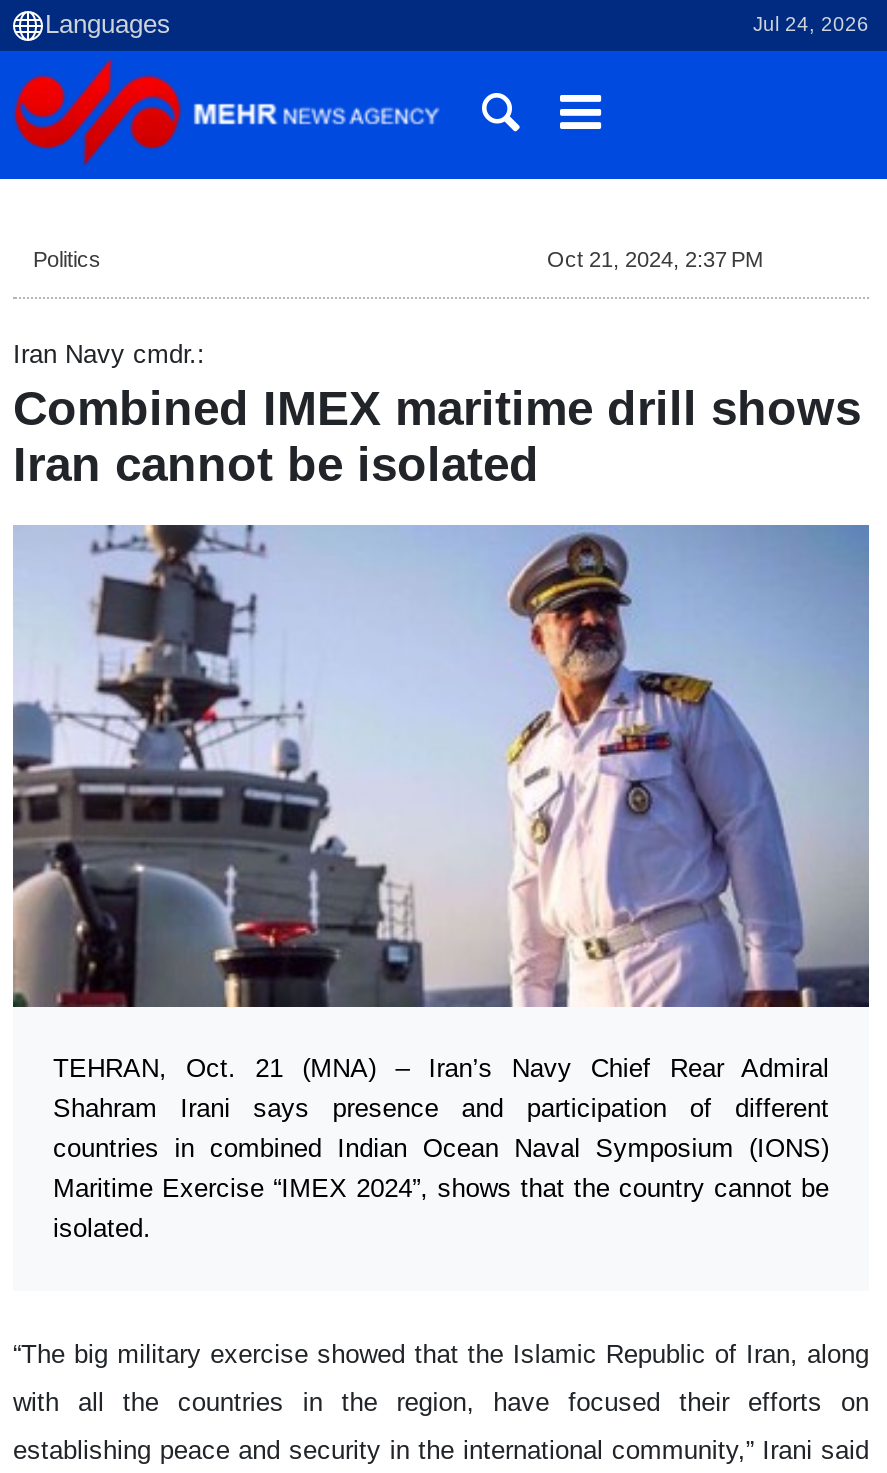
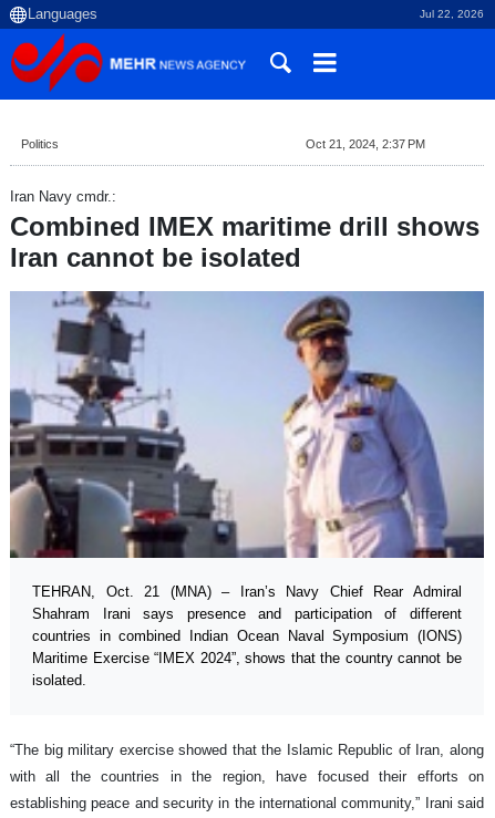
[753,13,869,35] Jul 24, 2026 -> [420,8,484,20] Jul 22, 2026

